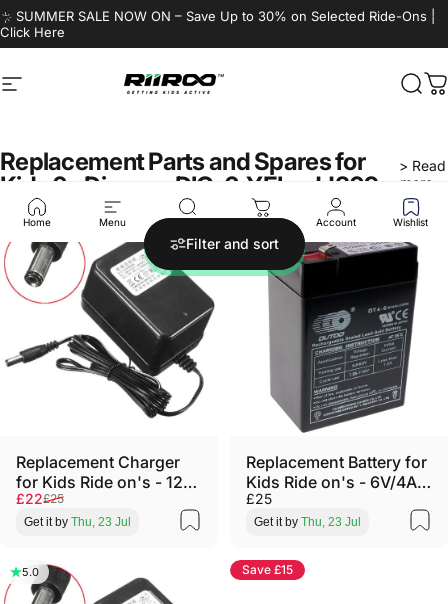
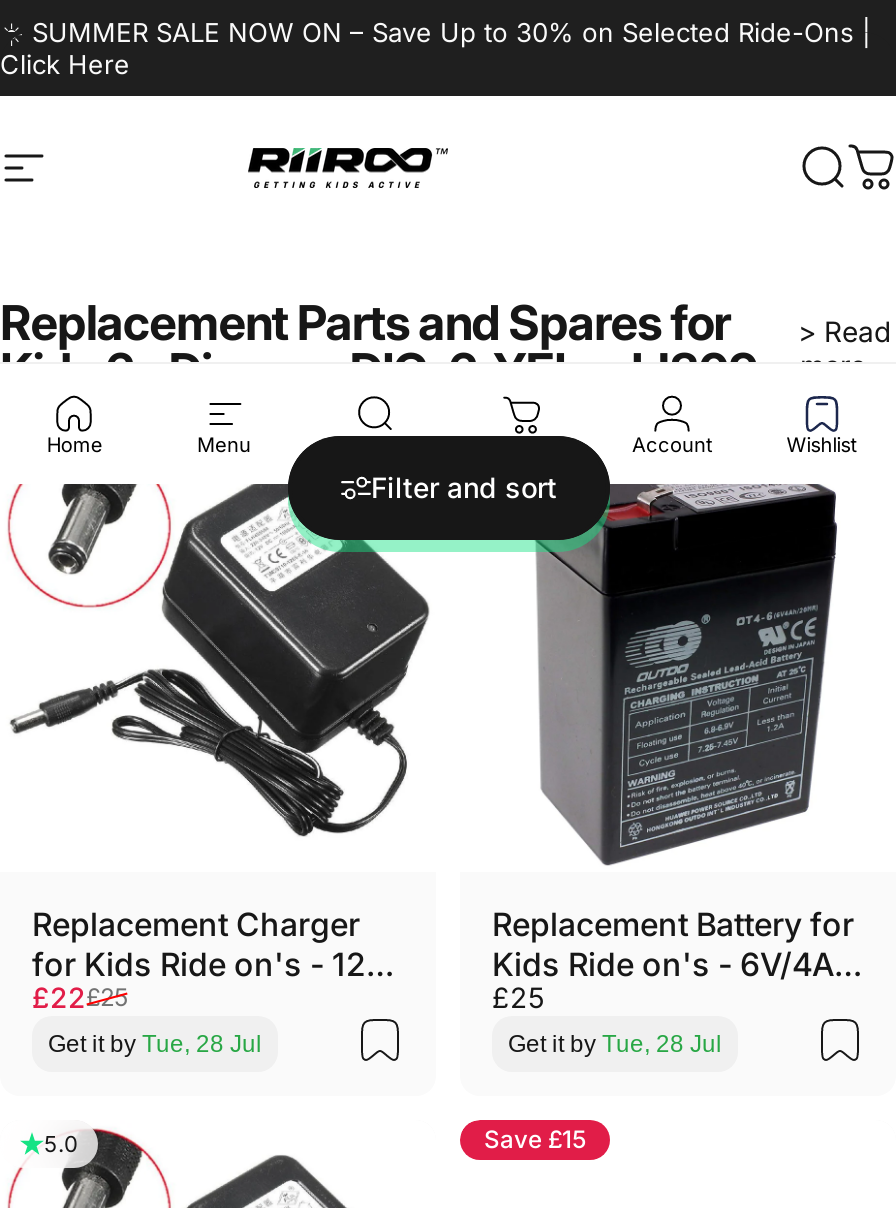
[24,515,131,529] Get it by Thu, 23 Jul -> [48,1030,262,1058] Get it by Tue, 28 Jul
[254,515,361,529] Get it by Thu, 23 Jul -> [508,1030,722,1058] Get it by Tue, 28 Jul

